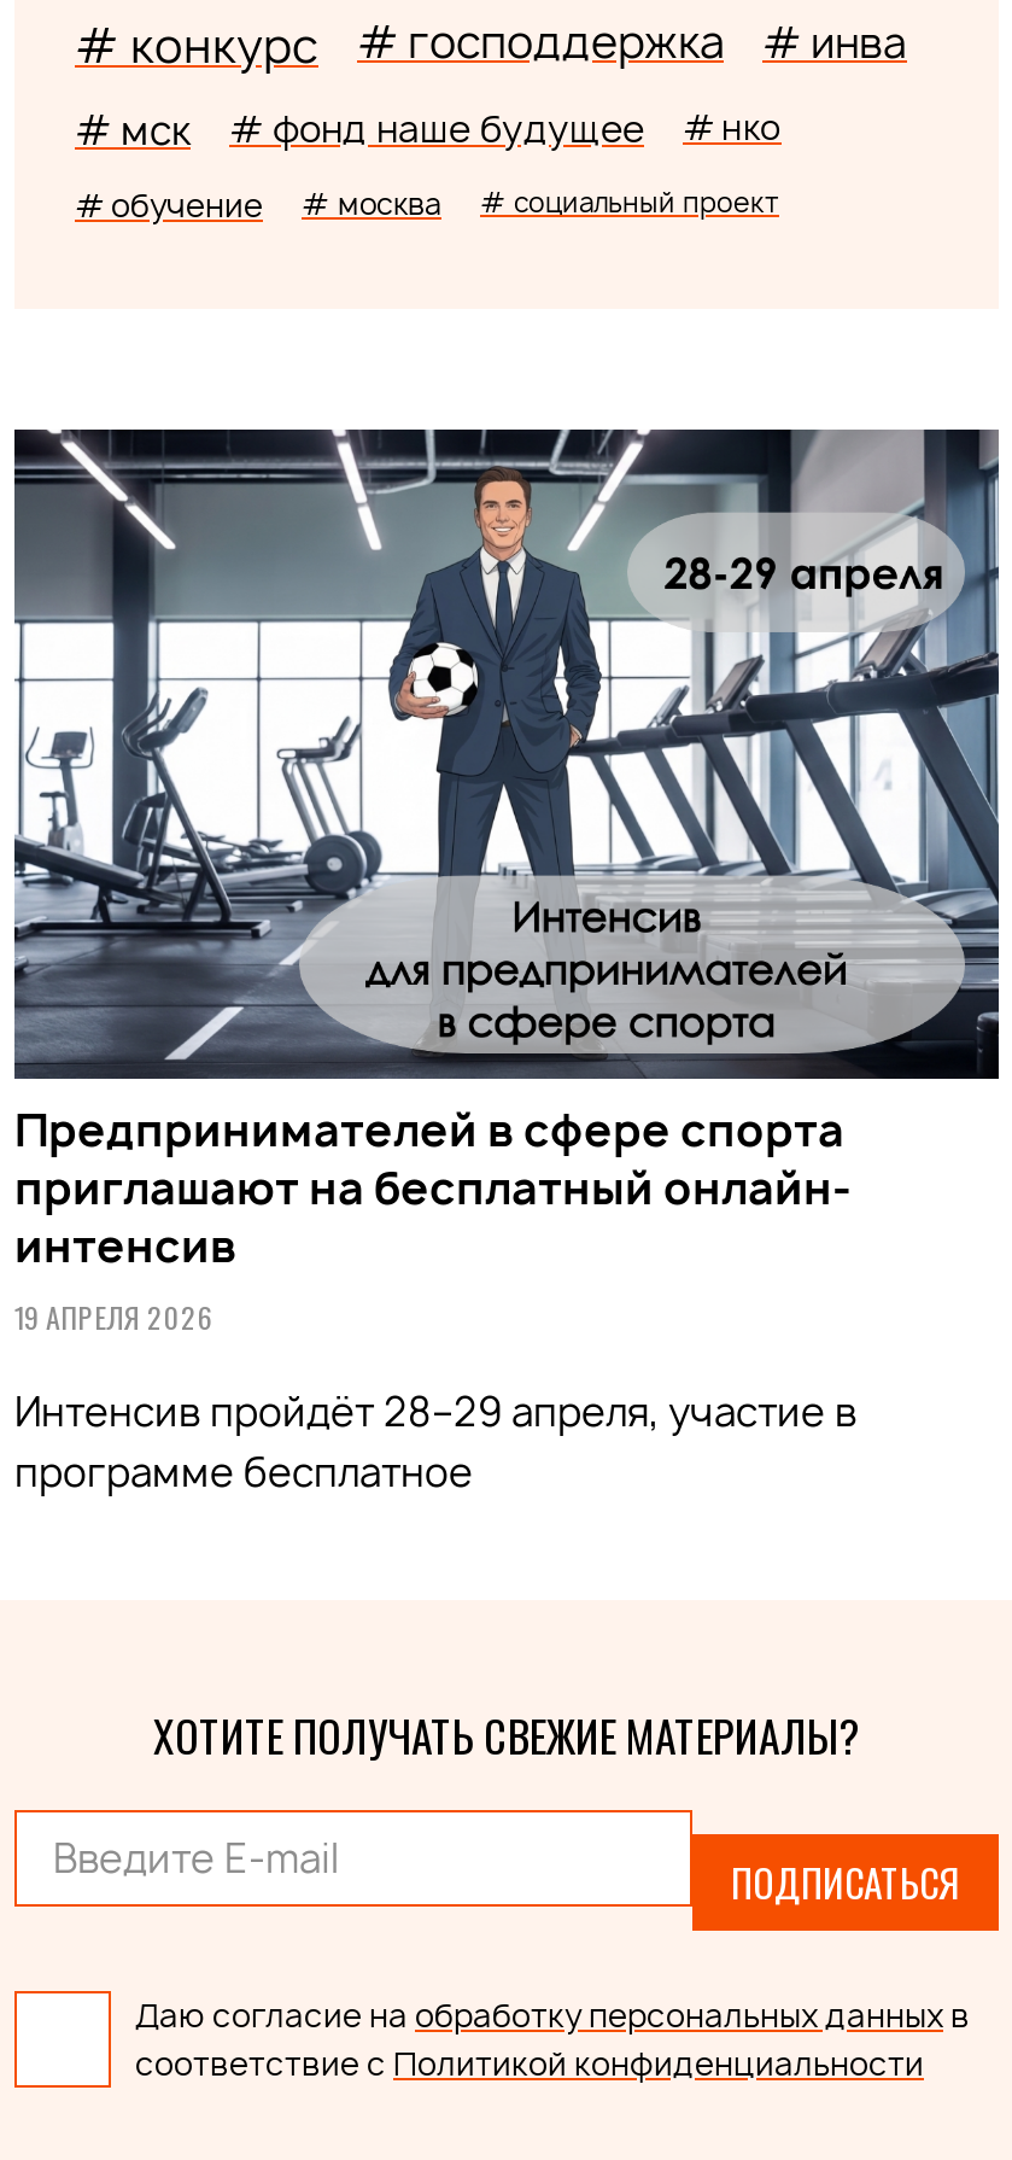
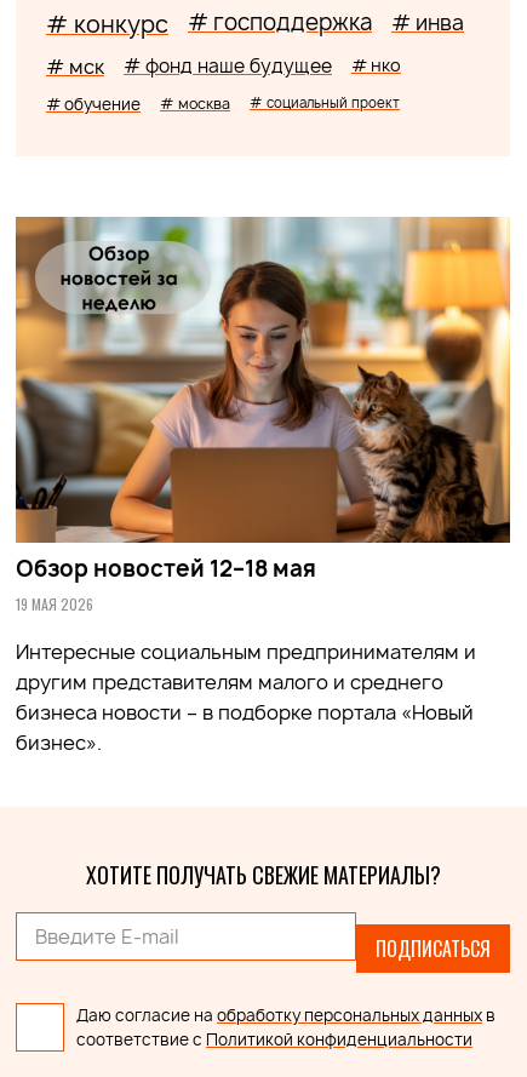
[12,427,1001,1338] [image] | Предпринимателей в сфере спорта | приглашают на бесплатный онлайн- | интенсив | 19 АПРЕЛЯ 2026 -> [15,216,511,615] [image] | Обзор новостей 12–18 мая | 19 МАЯ 2026
[14,1386,856,1499] Интенсив пройдёт 28–29 апреля, участие в | программе бесплатное -> [16,639,476,756] Интересные социальным предпринимателям и | другим представителям малого и среднего | бизнеса новости – в подборке портала «Новый | бизнес».

